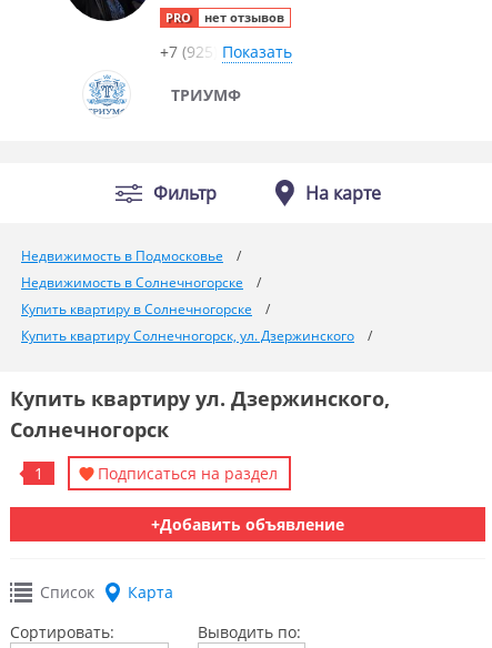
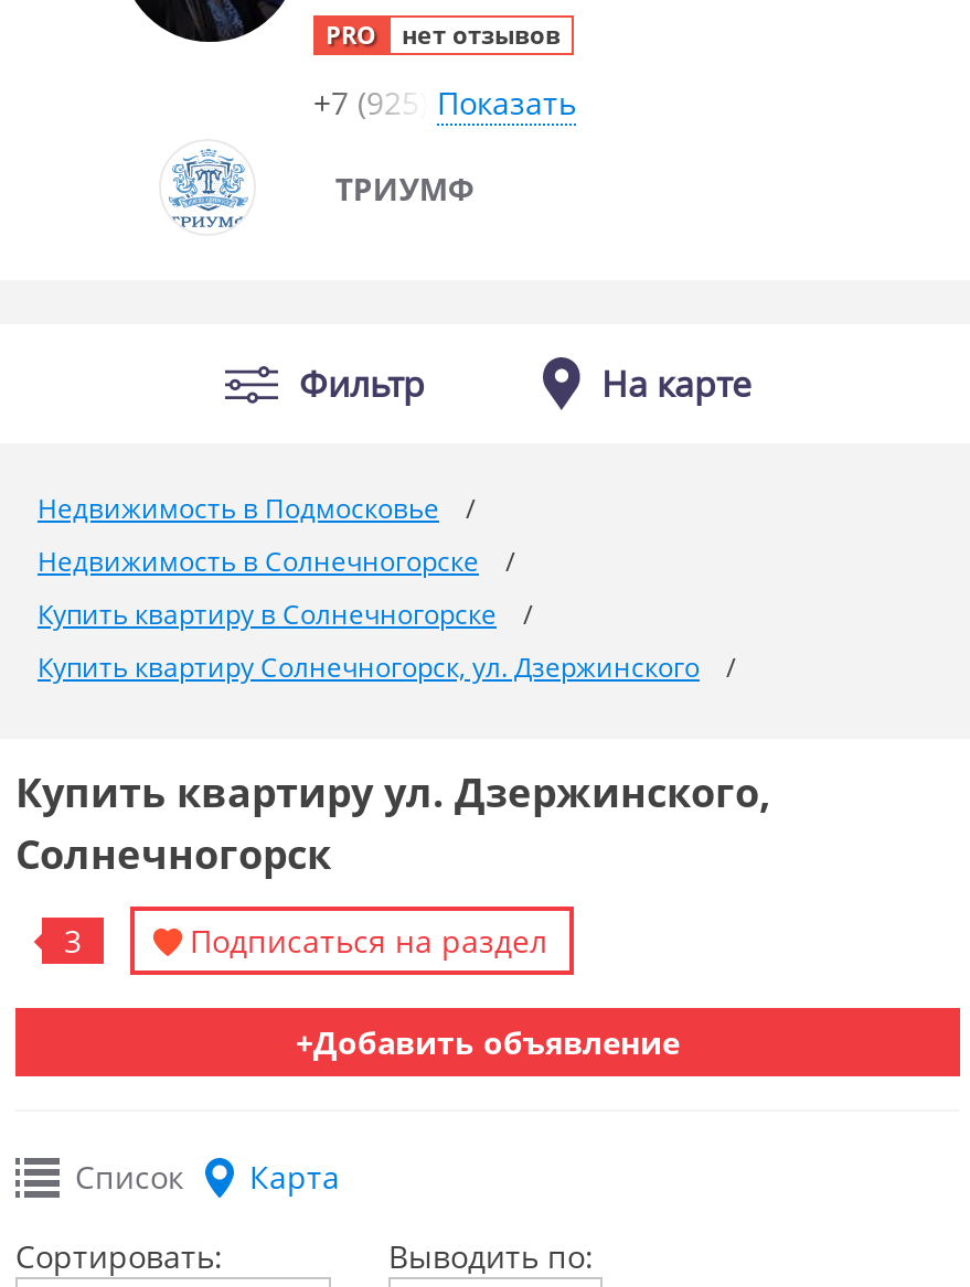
[34,463,43,484] 1 -> [64,920,82,962] 3

